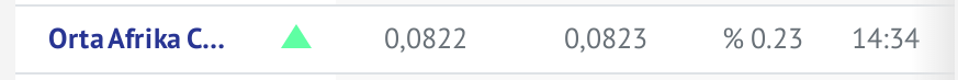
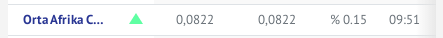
[564,20,647,57] 0,0823 -> [258,11,296,28] 0,0822
[722,20,803,57] % 0.23 -> [330,11,367,28] % 0.15
[852,20,920,57] 14:34 -> [389,11,420,28] 09:51

